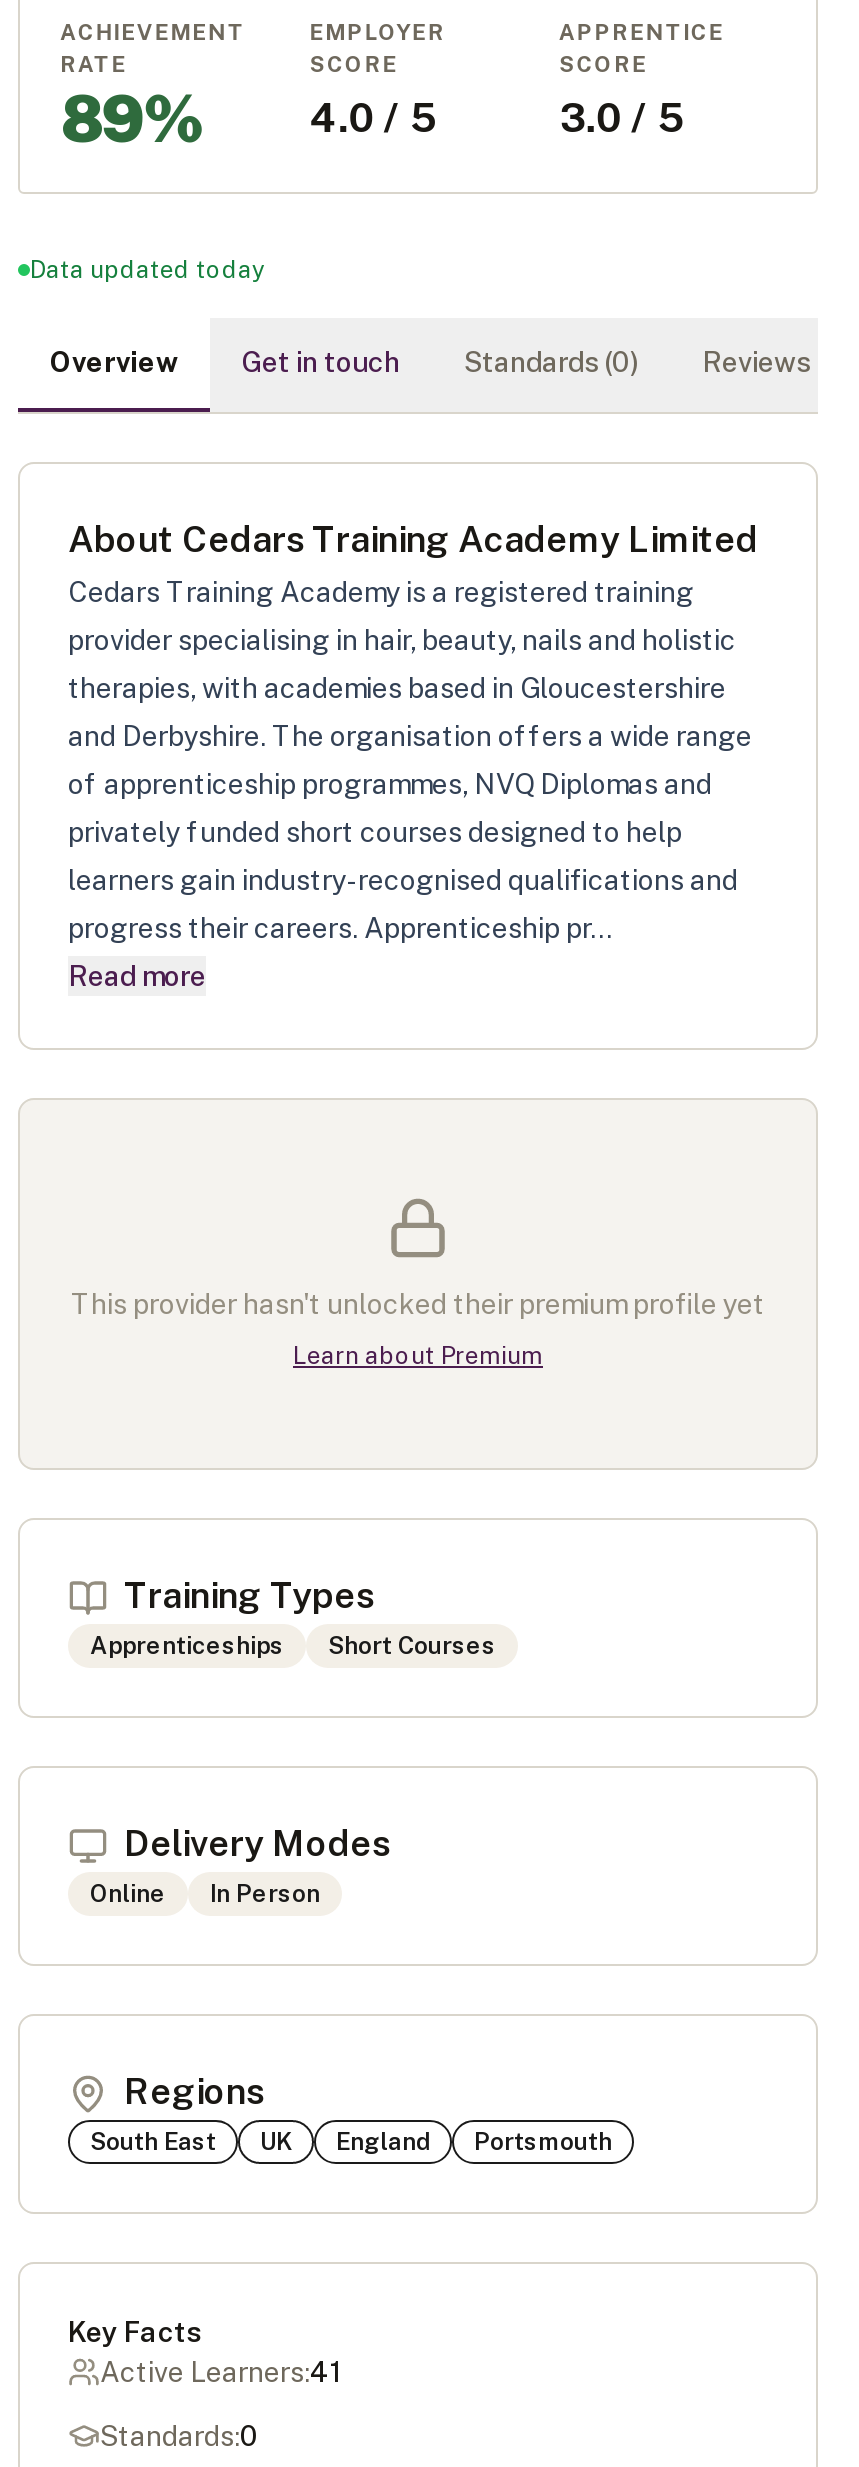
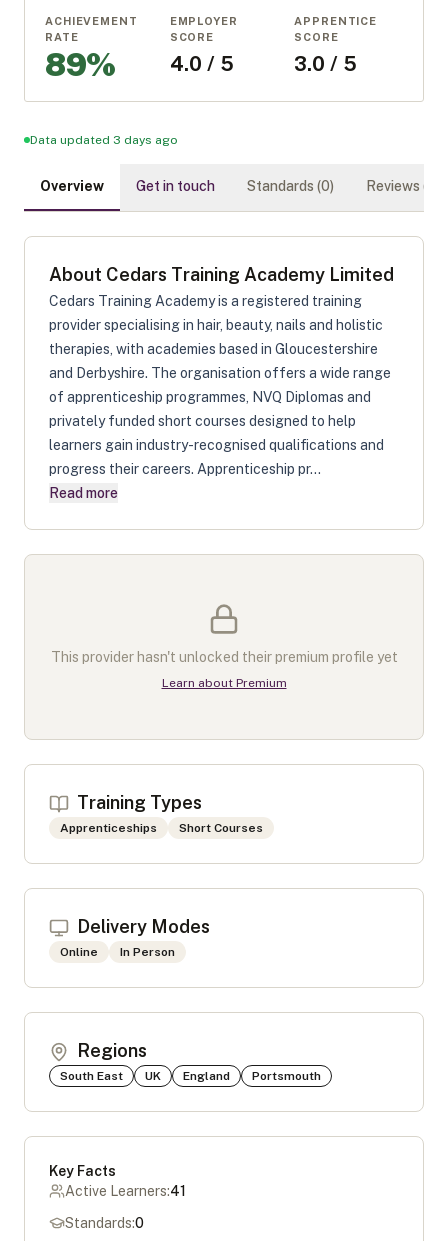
[30,256,264,284] Data updated today -> [30,133,178,147] Data updated 3 days ago

